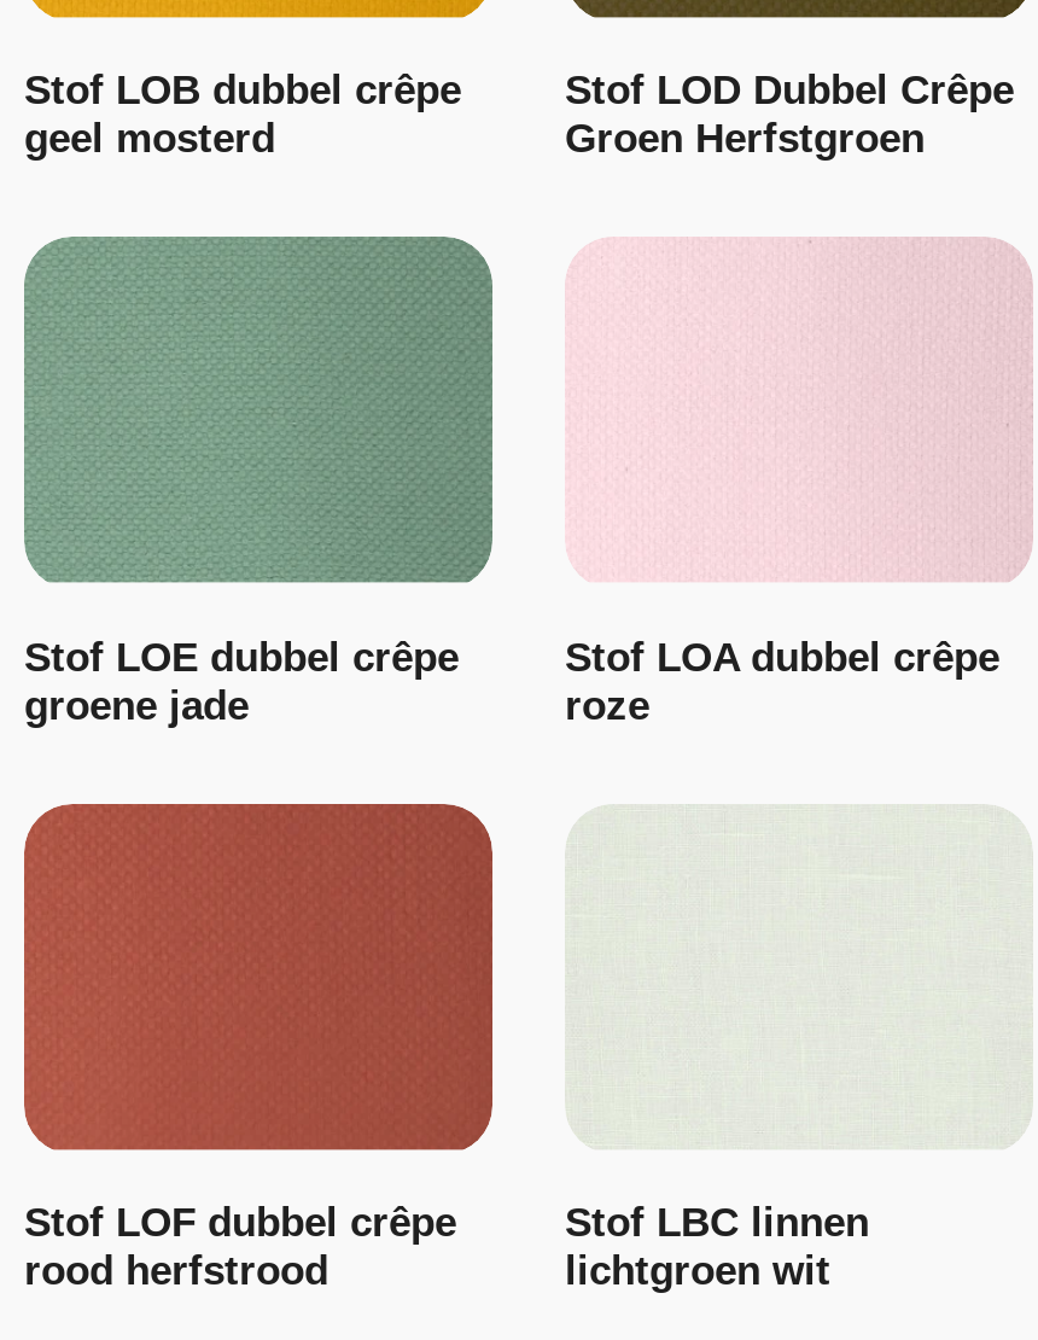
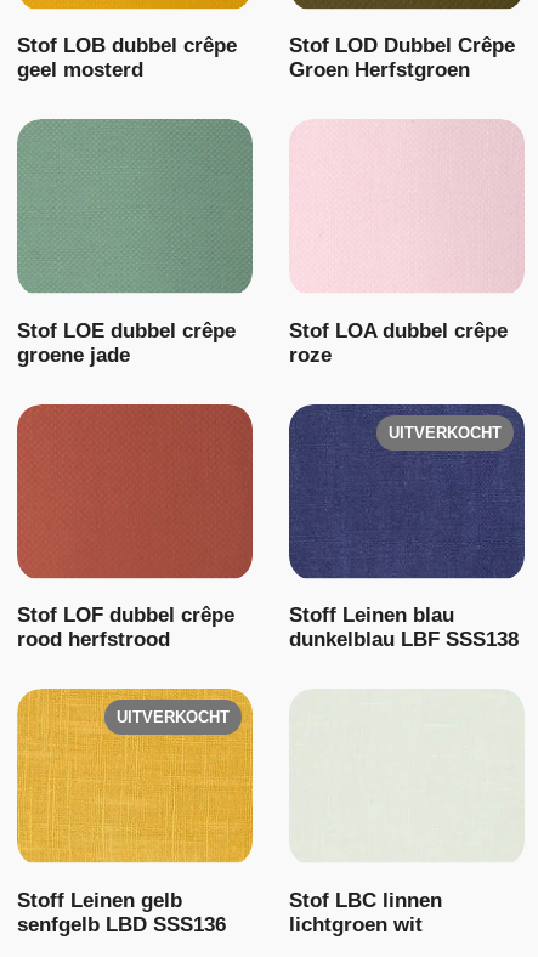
none -> [288,403,526,579] [image] | UITVERKOCHT
none -> [17,888,226,936] Stoff Leinen gelb | senfgelb LBD SSS136
none -> [289,604,519,651] Stoff Leinen blau | dunkelblau LBF SSS138
none -> [16,687,254,863] [image] | UITVERKOCHT

